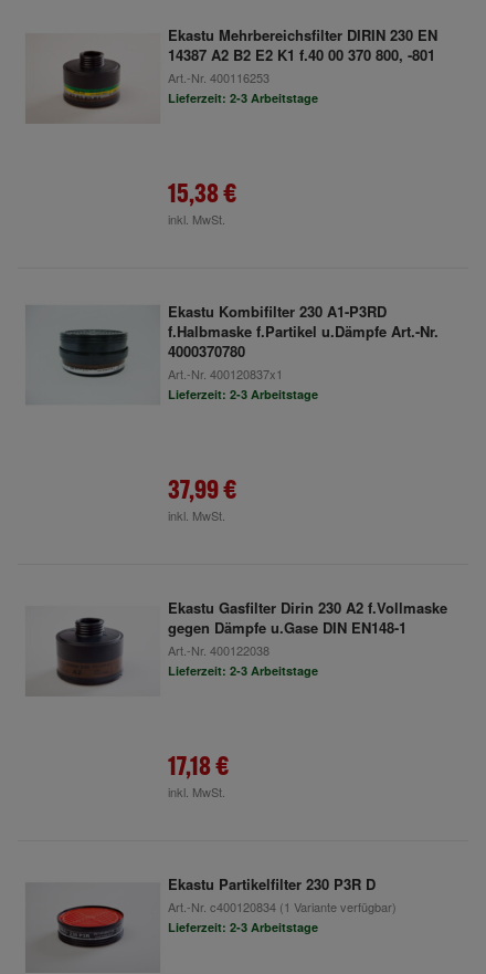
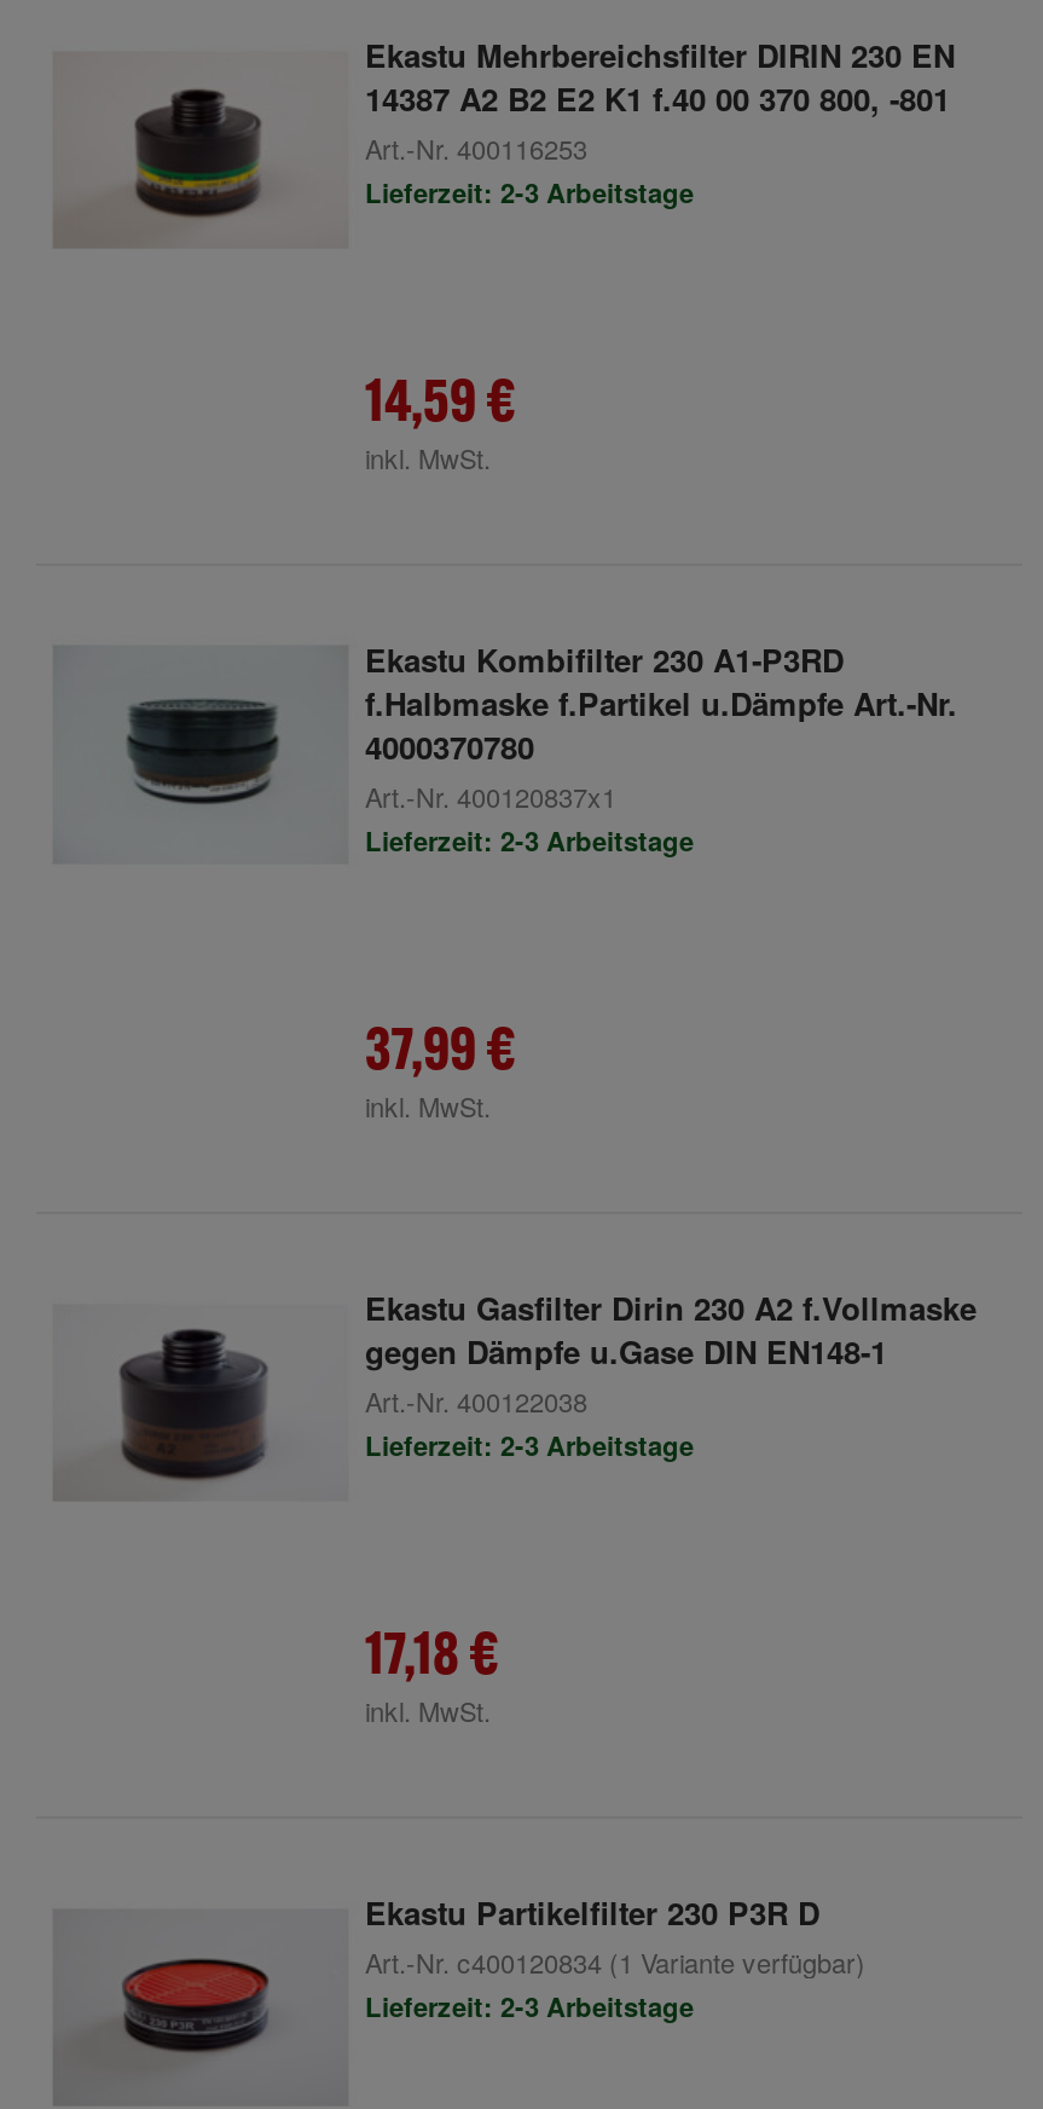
[168,176,236,209] 15,38 € -> [365,363,515,435] 14,59 €

